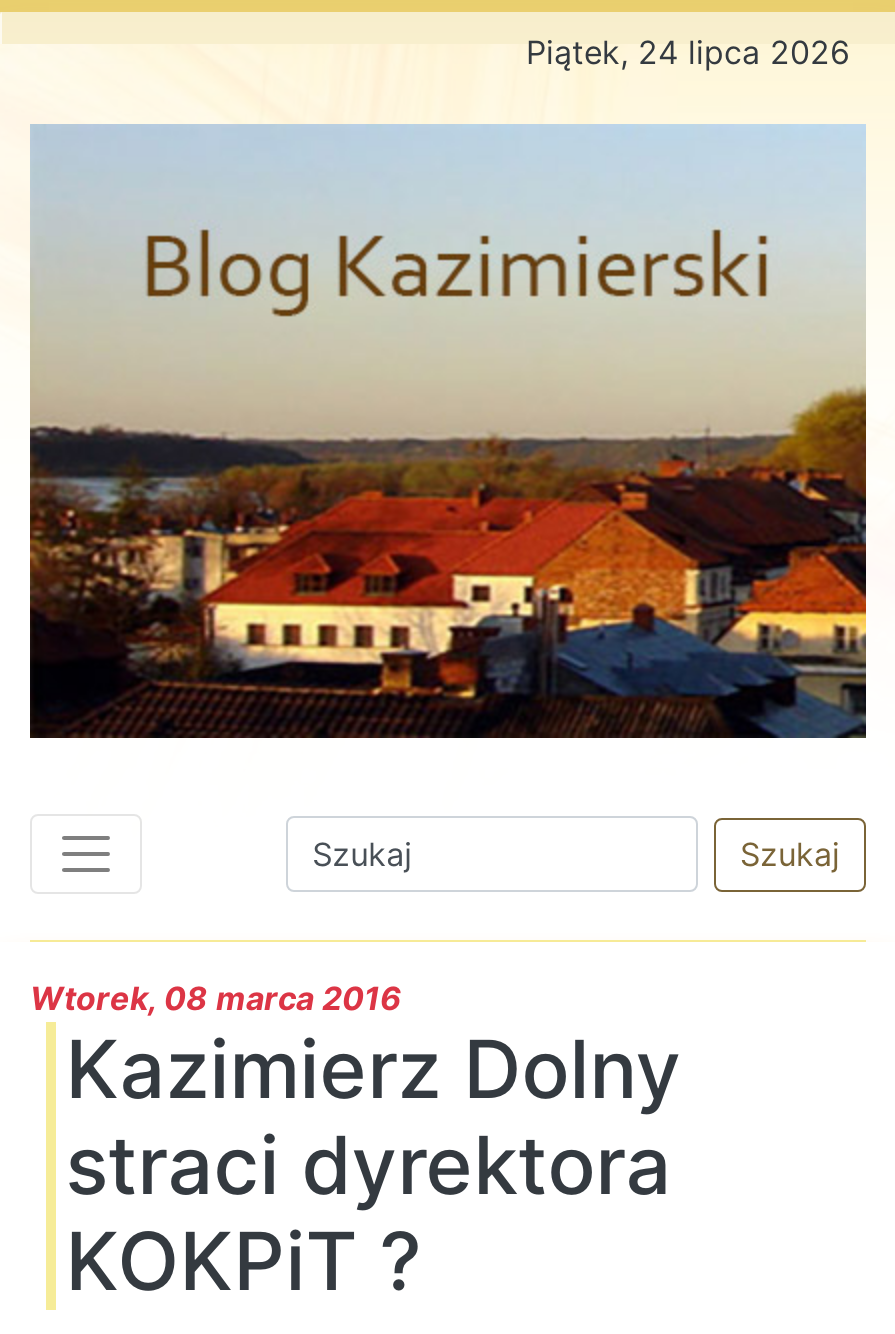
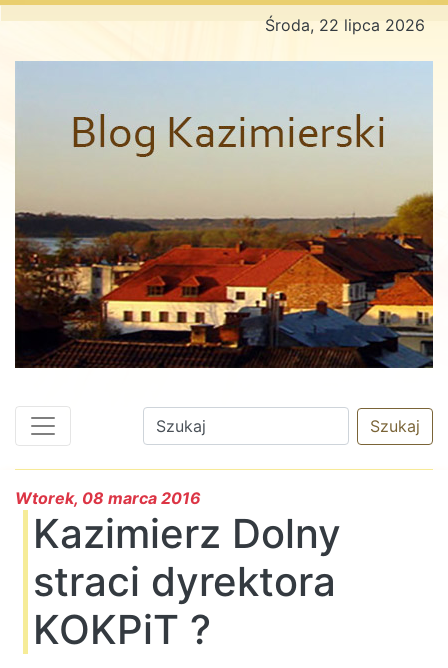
[526,32,850,72] Piątek, 24 lipca 2026 -> [265,15,425,35] Środa, 22 lipca 2026

